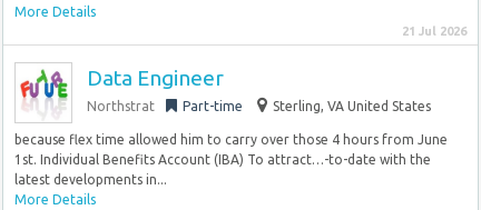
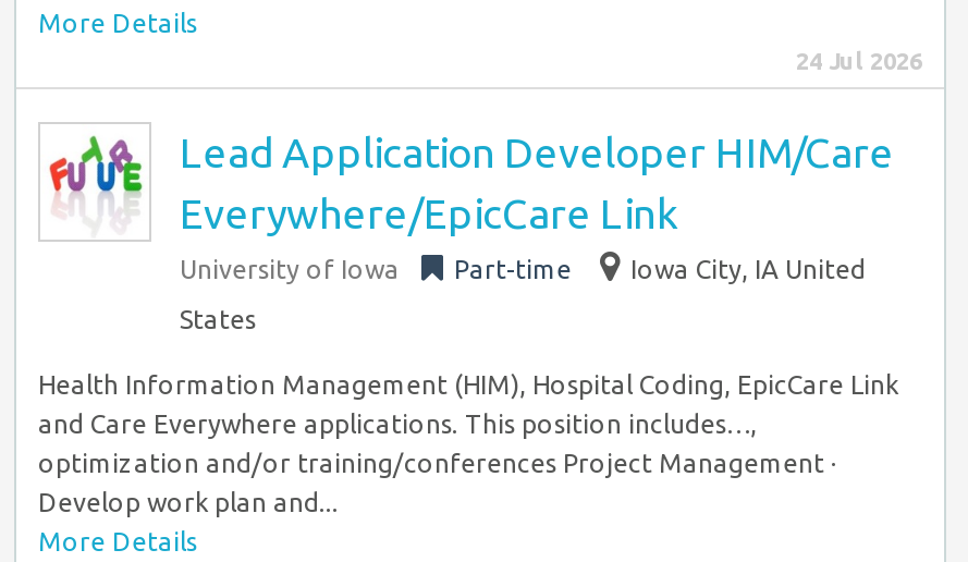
[402,24,467,38] 21 Jul 2026 -> [796,48,922,74] 24 Jul 2026
[87,66,224,113] Data Engineer | Northstrat -> [180,129,894,283] Lead Application Developer HIM/Care | Everywhere/EpicCare Link | University of Iowa
[14,99,448,187] Sterling, VA United States | because flex time allowed him to carry over those 4 hours from June | 1st. Individual Benefits Account (IBA) To attract…-to-date with the | latest developments in... -> [38,255,898,516] Iowa City, IA United | States | Health Information Management (HIM), Hospital Coding, EpicCare Link | and Care Everywhere applications. This position includes…, | optimization and/or training/conferences Project Management · | Develop work plan and...

